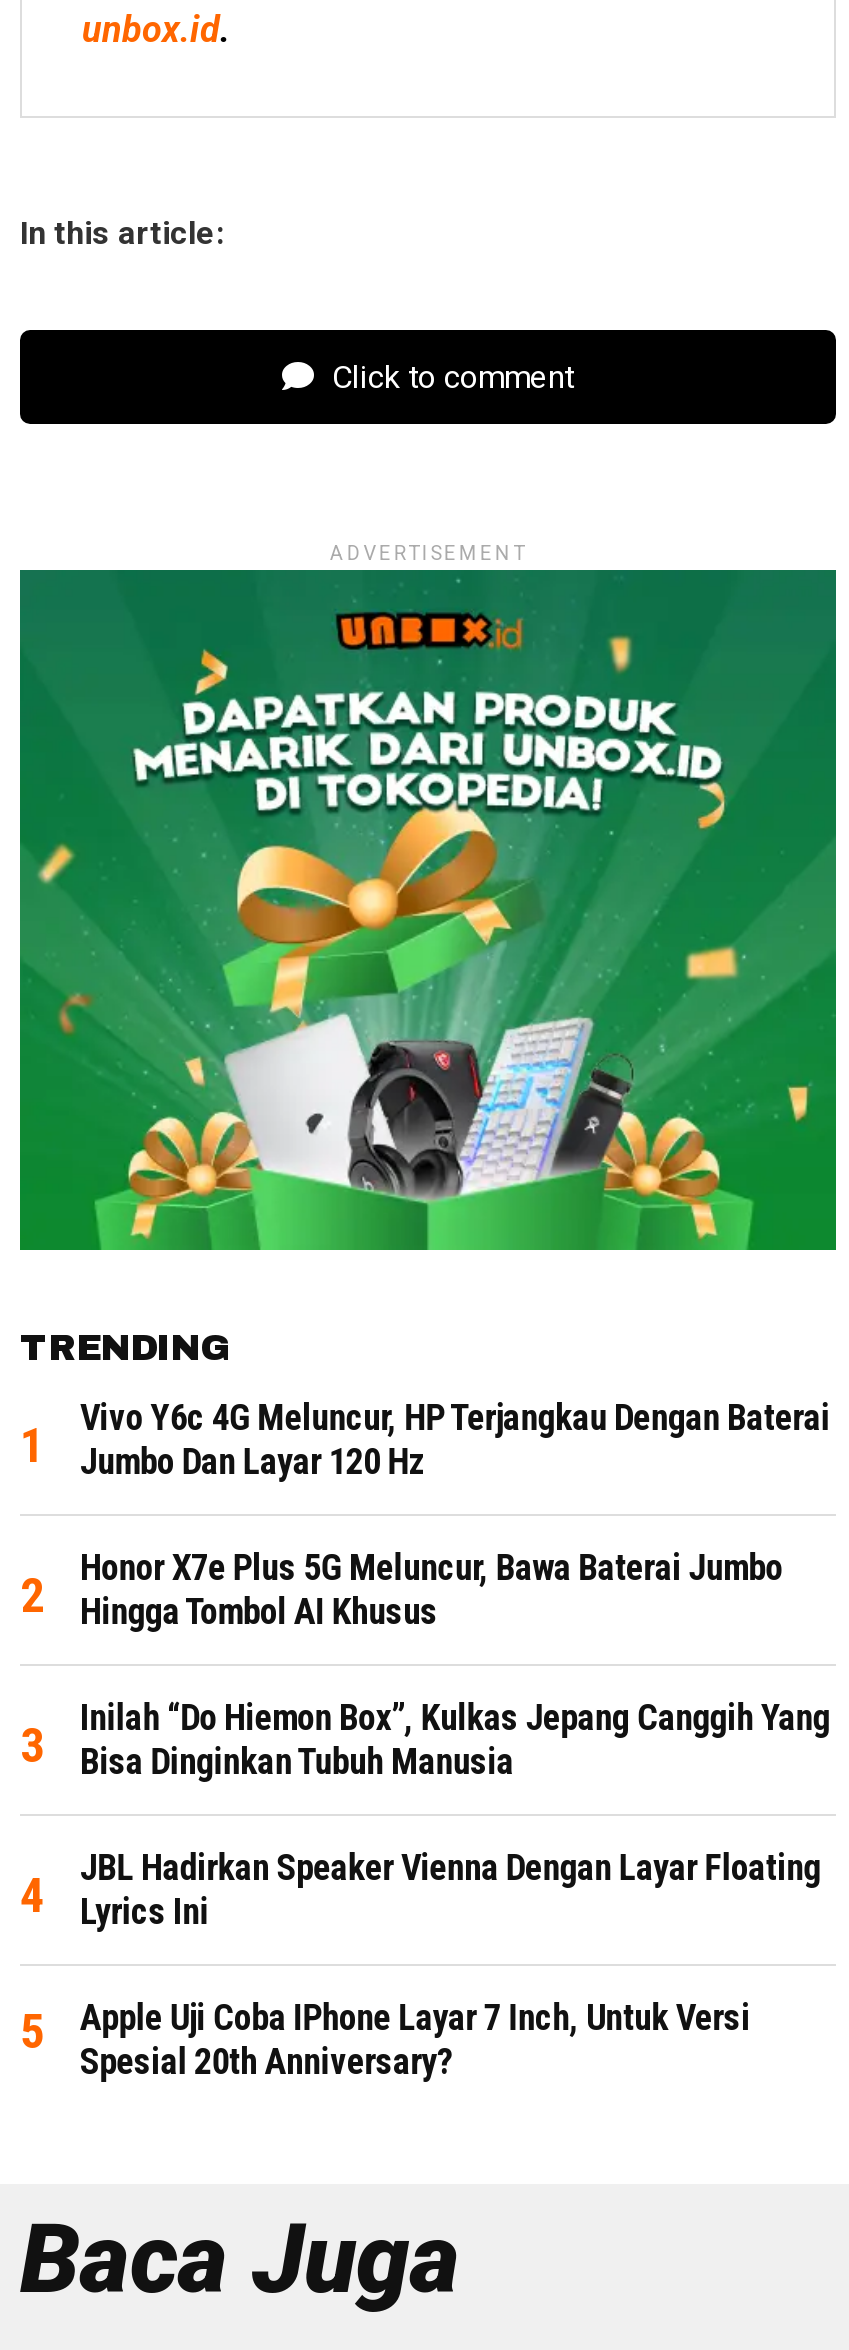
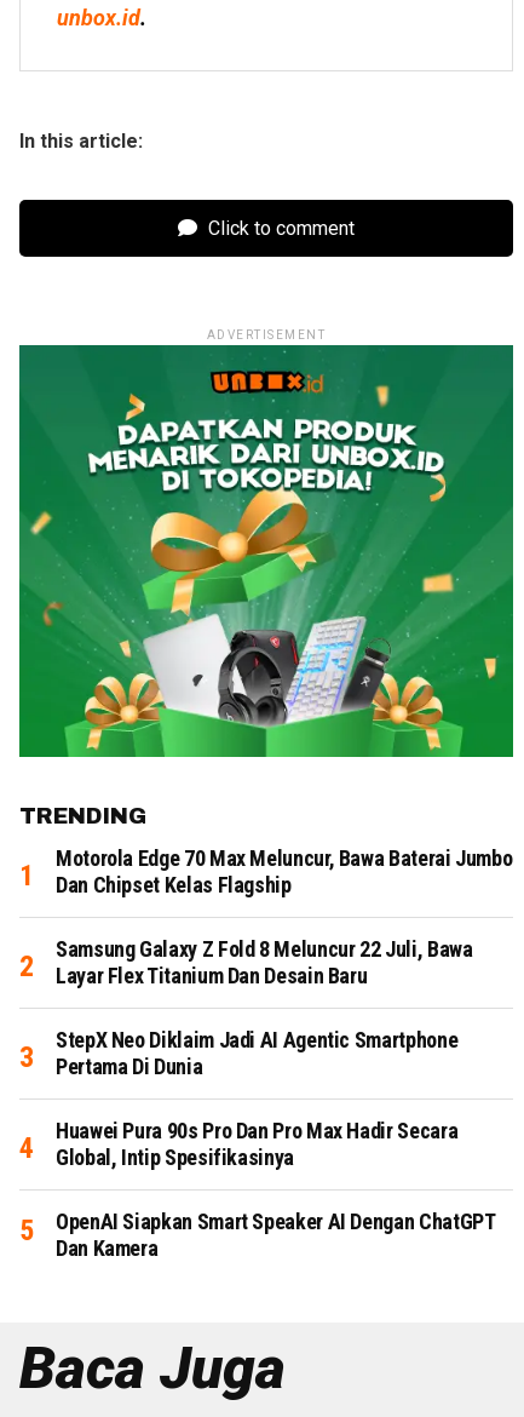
[80,1396,830,1482] Vivo Y6c 4G Meluncur, HP Terjangkau Dengan Baterai | Jumbo Dan Layar 120 Hz -> [56,845,512,897] Motorola Edge 70 Max Meluncur, Bawa Baterai Jumbo | Dan Chipset Kelas Flagship
[80,1546,783,1632] Honor X7e Plus 5G Meluncur, Bawa Baterai Jumbo | Hingga Tombol AI Khusus -> [56,936,473,988] Samsung Galaxy Z Fold 8 Meluncur 22 Juli, Bawa | Layar Flex Titanium Dan Desain Baru
[80,1696,830,1782] Inilah “Do Hiemon Box”, Kulkas Jepang Canggih Yang | Bisa Dinginkan Tubuh Manusia -> [56,1027,458,1079] StepX Neo Diklaim Jadi AI Agentic Smartphone | Pertama Di Dunia
[80,1846,821,1932] JBL Hadirkan Speaker Vienna Dengan Layar Floating | Lyrics Ini -> [56,1118,458,1170] Huawei Pura 90s Pro Dan Pro Max Hadir Secara | Global, Intip Spesifikasinya
[80,1996,750,2082] Apple Uji Coba IPhone Layar 7 Inch, Untuk Versi | Spesial 20th Anniversary? -> [56,1209,494,1261] OpenAI Siapkan Smart Speaker AI Dengan ChatGPT | Dan Kamera

